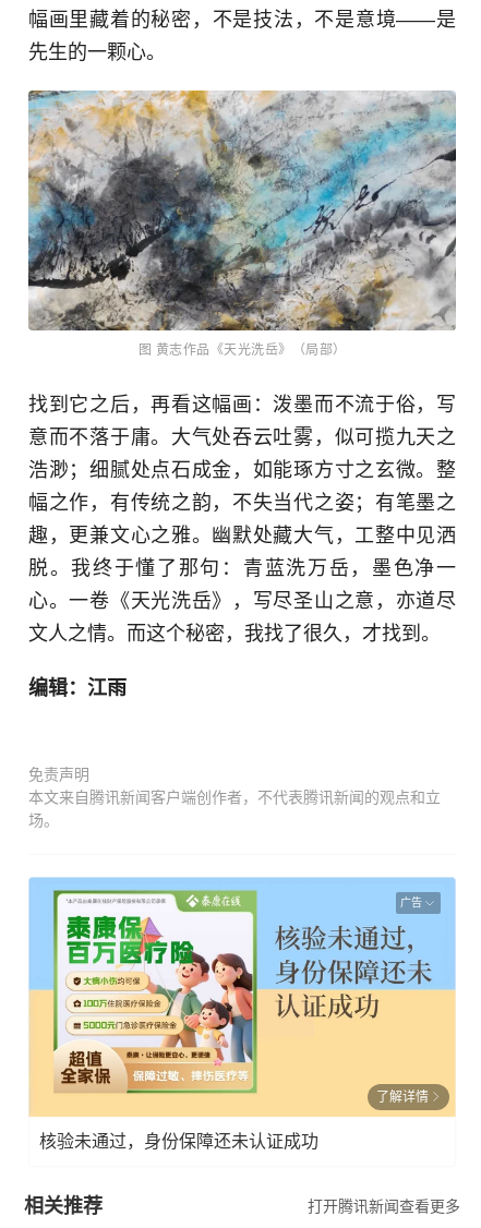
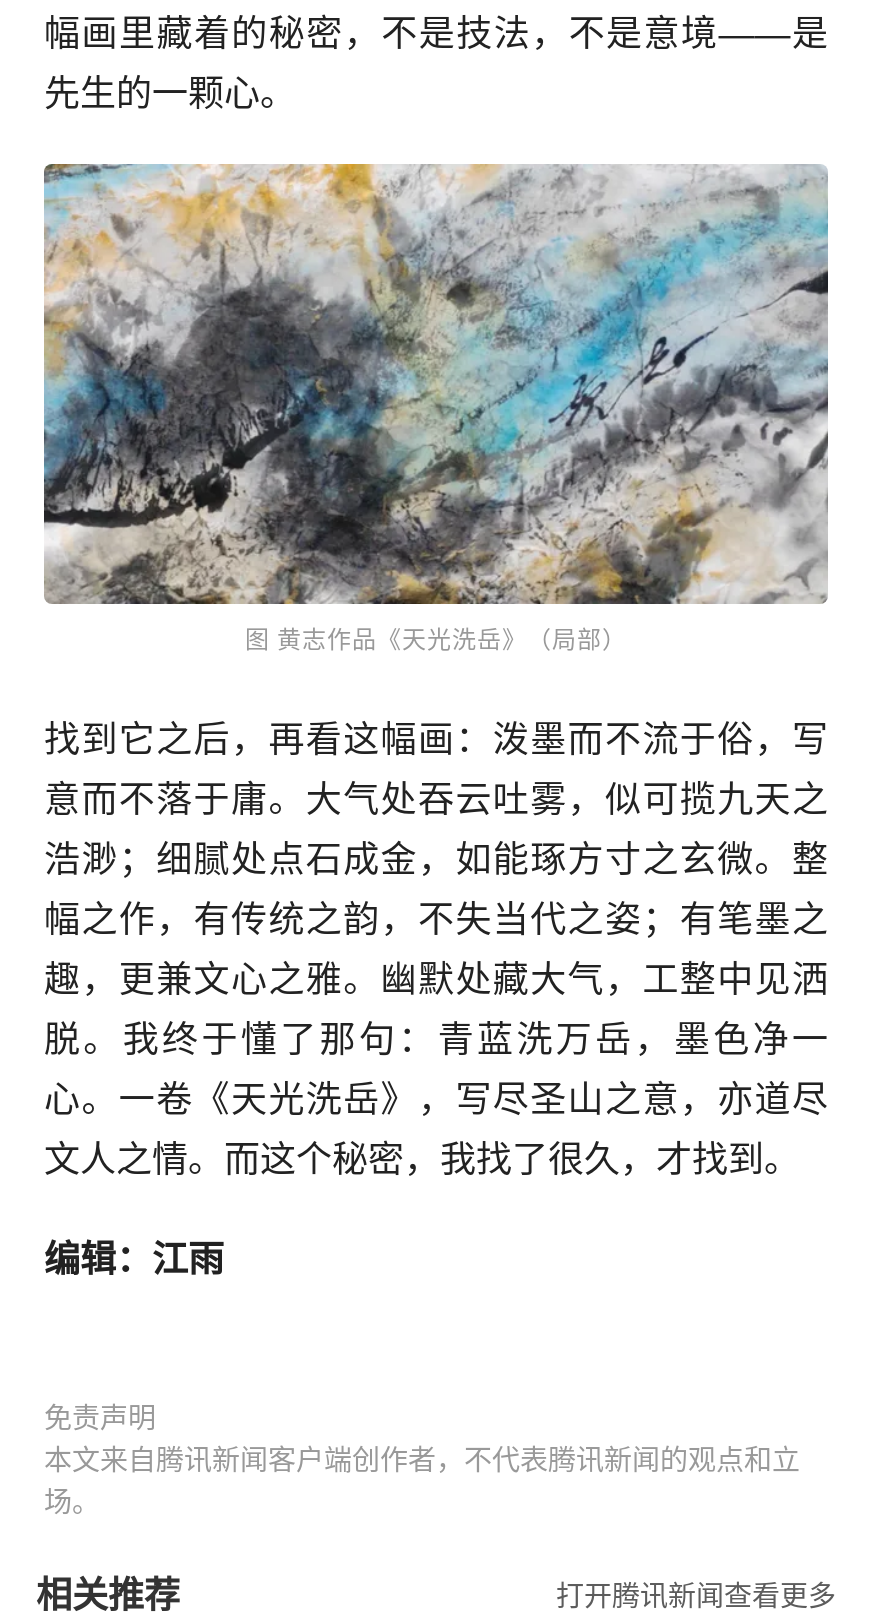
[28,877,456,1118] [image] | 广告 -> none
[39,1089,429,1151] 了解详情 | 核验未通过，身份保障还未认证成功 -> none

